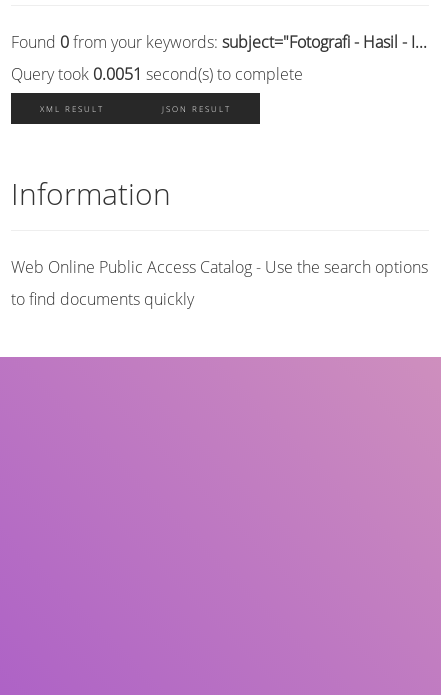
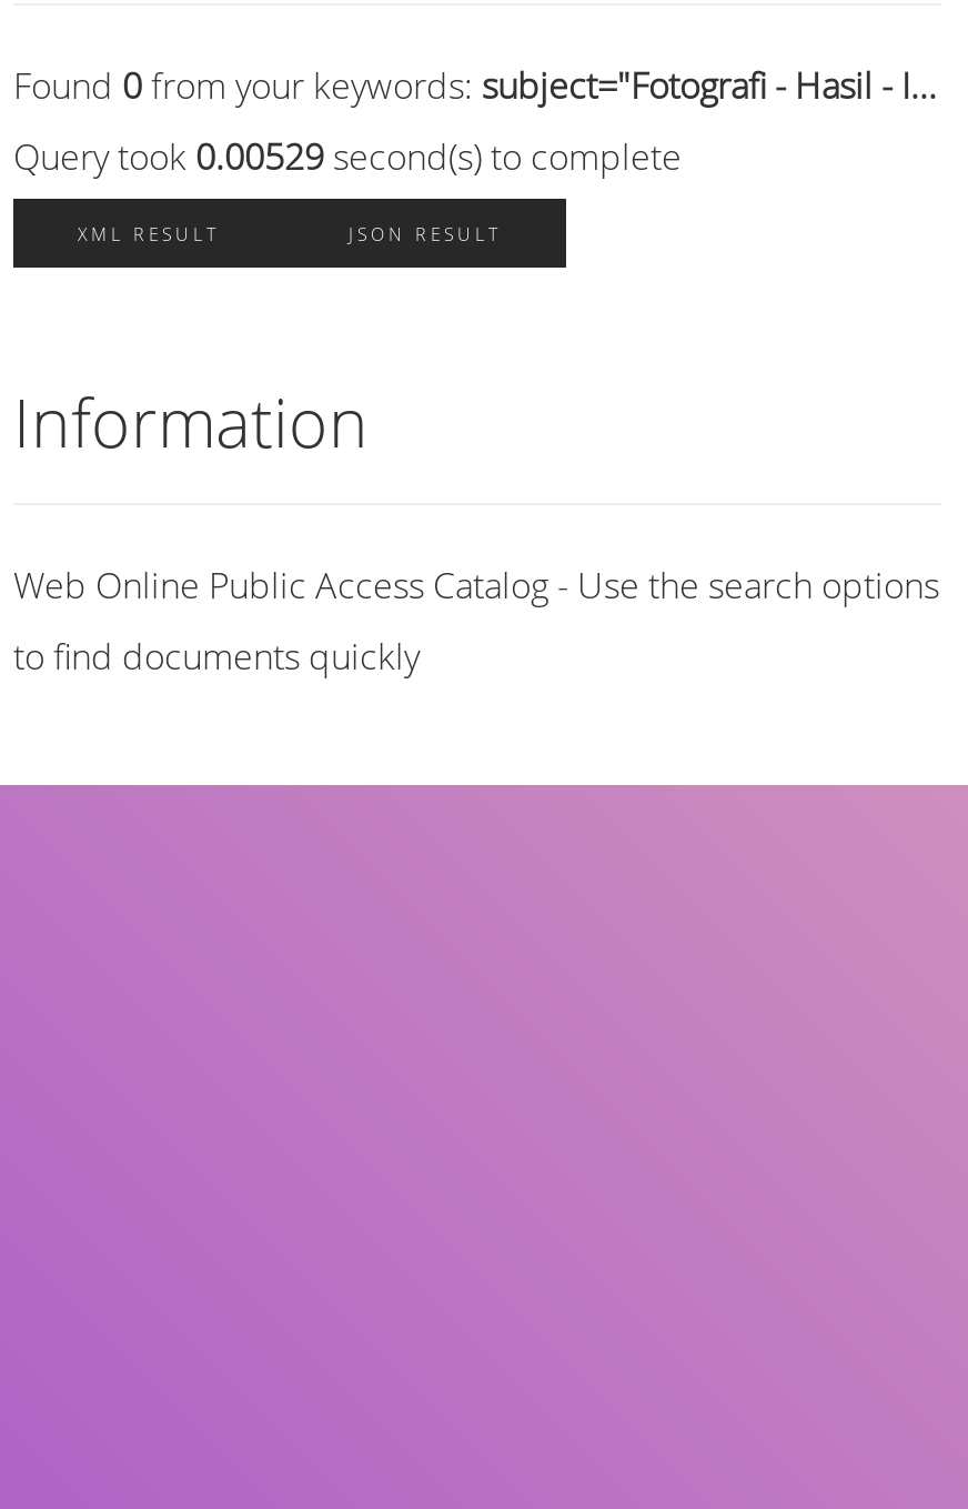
[11,63,303,85] Query took 0.0051 second(s) to complete -> [13,132,682,181] Query took 0.00529 second(s) to complete

